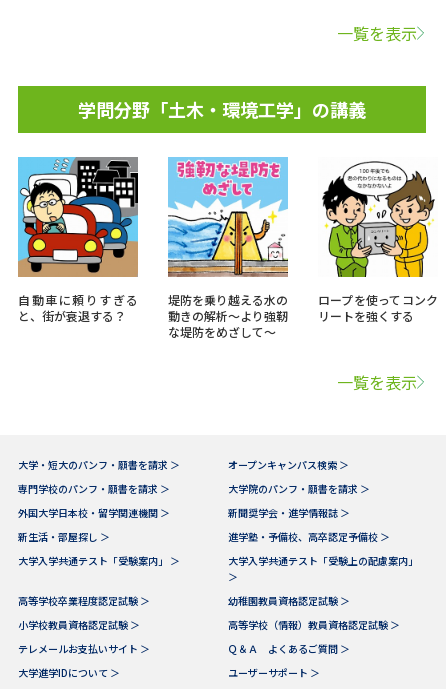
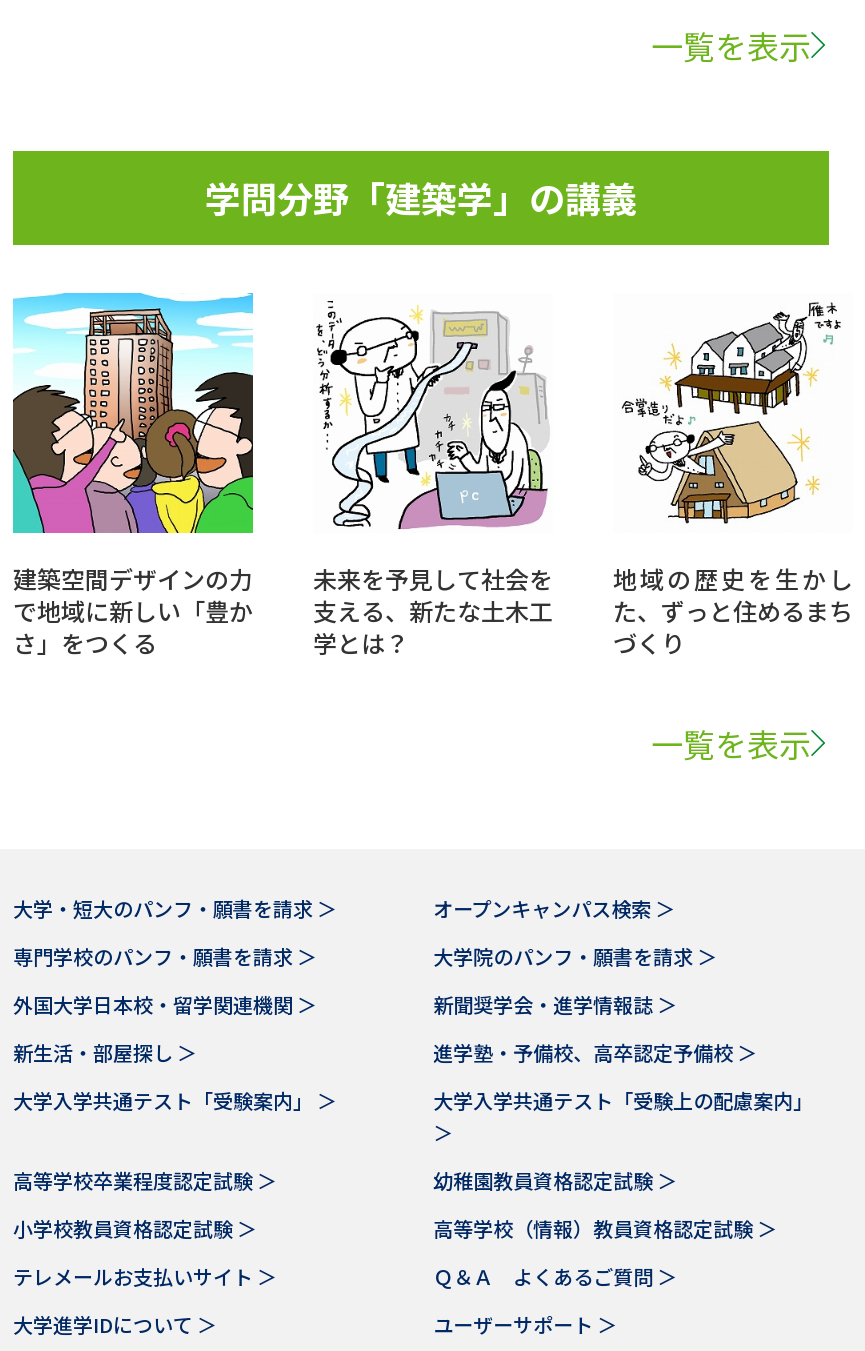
[78,96,366,122] 学問分野「土木・環境工学」の講義 -> [205,171,637,223] 学問分野「建築学」の講義
[17,156,139,324] [image] | 自動車に頼りすぎる | と、街が衰退する？ -> [11,291,255,659] [image] | 建築空間デザインの力 | で地域に新しい「豊か | さ」をつくる
[167,156,289,340] [image] | 堤防を乗り越える水の | 動きの解析～より強靭 | な堤防をめざして～ -> [313,293,553,659] [image] | 未来を予見して社会を | 支える、新たな土木工 | 学とは？
[318,160,438,324] [image] | ロープを使ってコンク | リートを強くする -> [613,301,853,659] [image] | 地域の歴史を生かし | た、ずっと住めるまち | づくり

